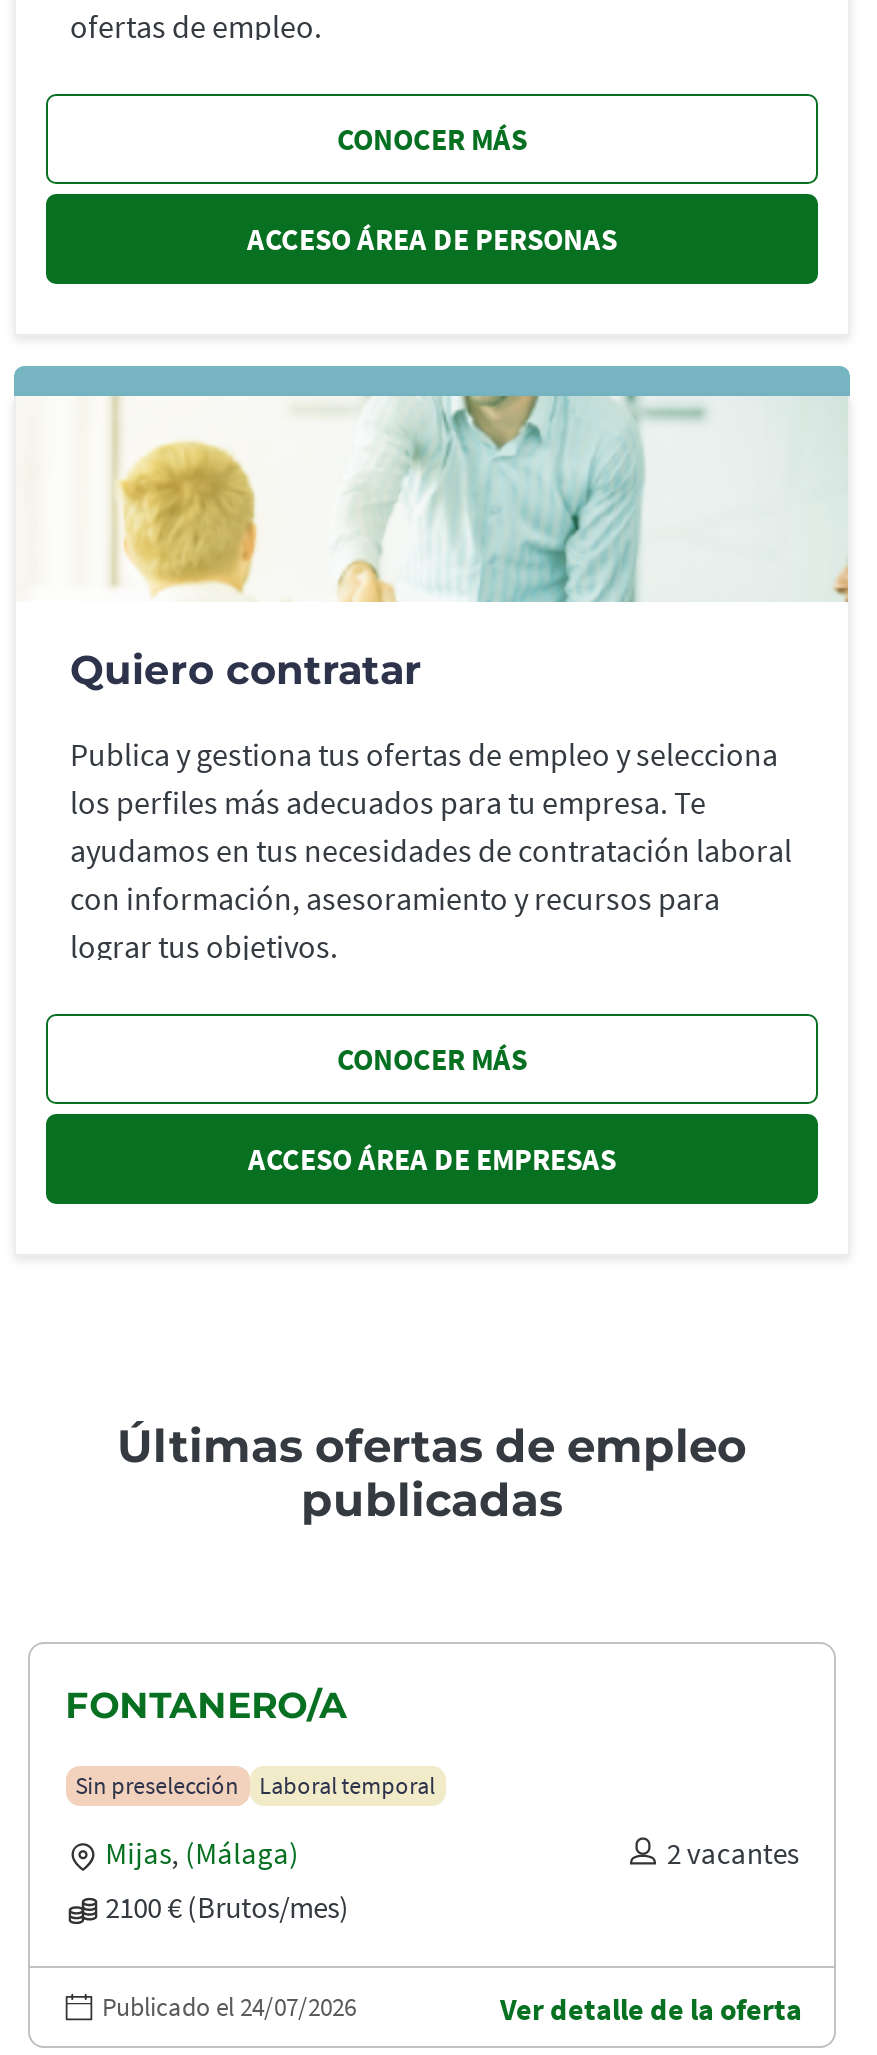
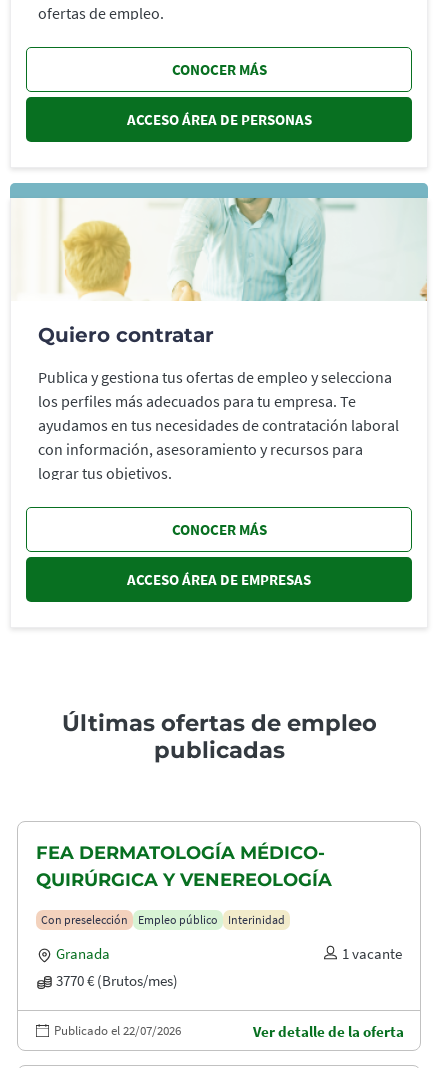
[65,1683,347,1727] FONTANERO/A -> [36,842,332,891] FEA DERMATOLOGÍA MÉDICO- | QUIRÚRGICA Y VENEREOLOGÍA
[75,1769,435,1799] Sin preselección | Laboral temporal -> [41,912,285,927] Con preselección | Empleo público | Interinidad
[105,1833,799,1925] Mijas, (Málaga) | 2 vacantes | 2100 € (Brutos/mes) -> [56,944,402,990] Granada | 1 vacante | 3770 € (Brutos/mes)
[102,1989,356,2023] Publicado el 24/07/2026 -> [54,1022,181,1039] Publicado el 22/07/2026

